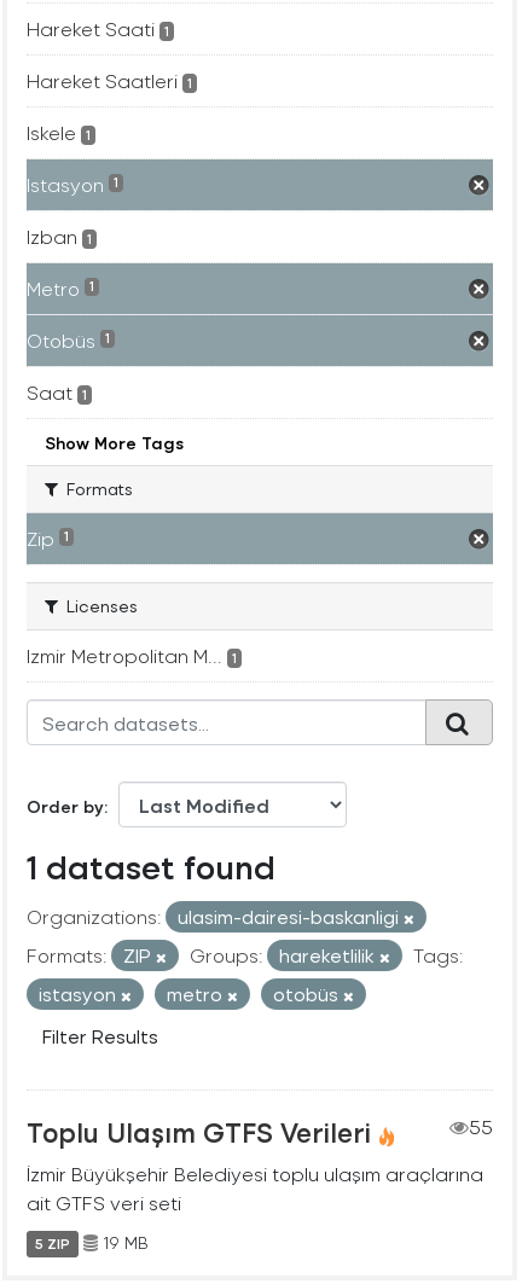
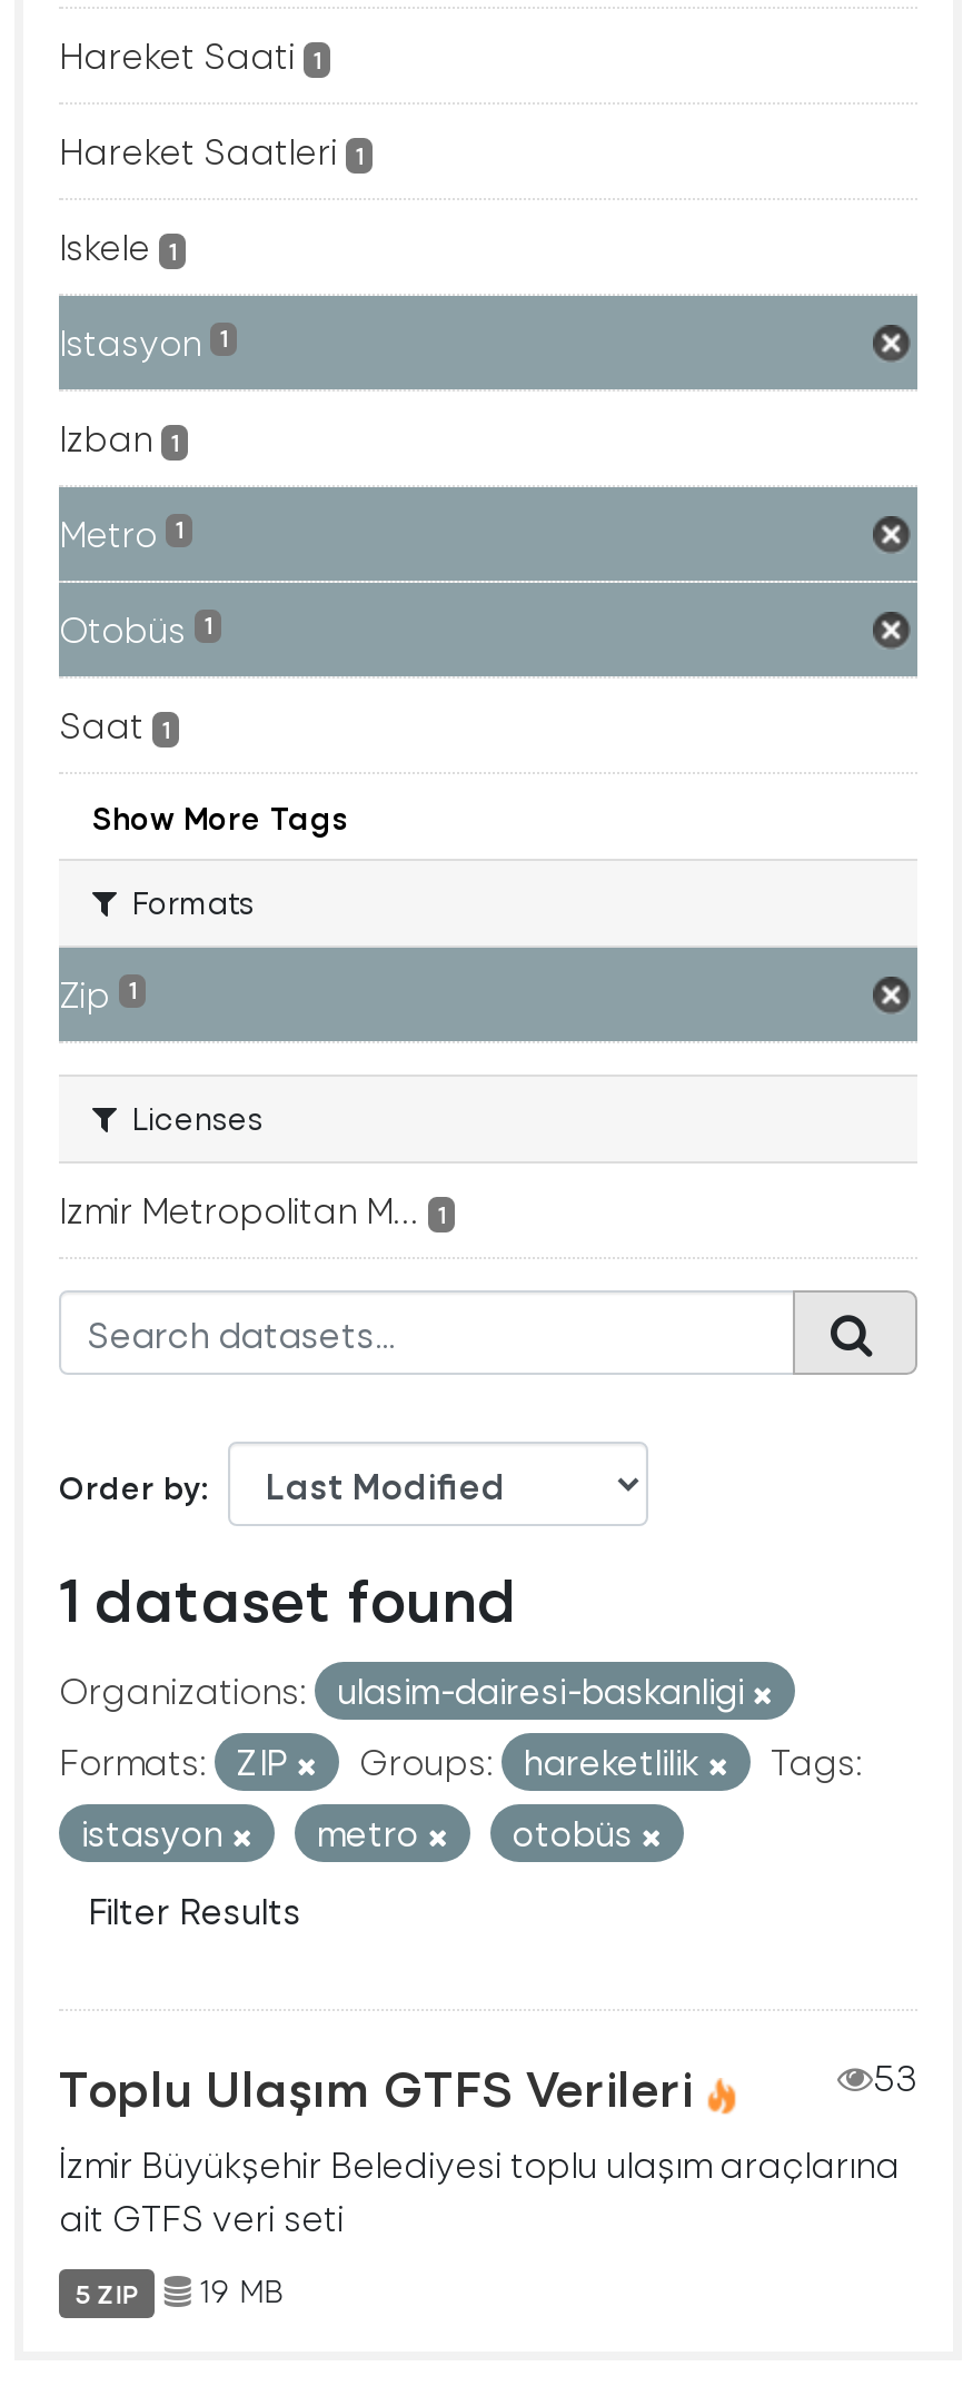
[469,1114,493,1140] 55 -> [873,2054,917,2101] 53

